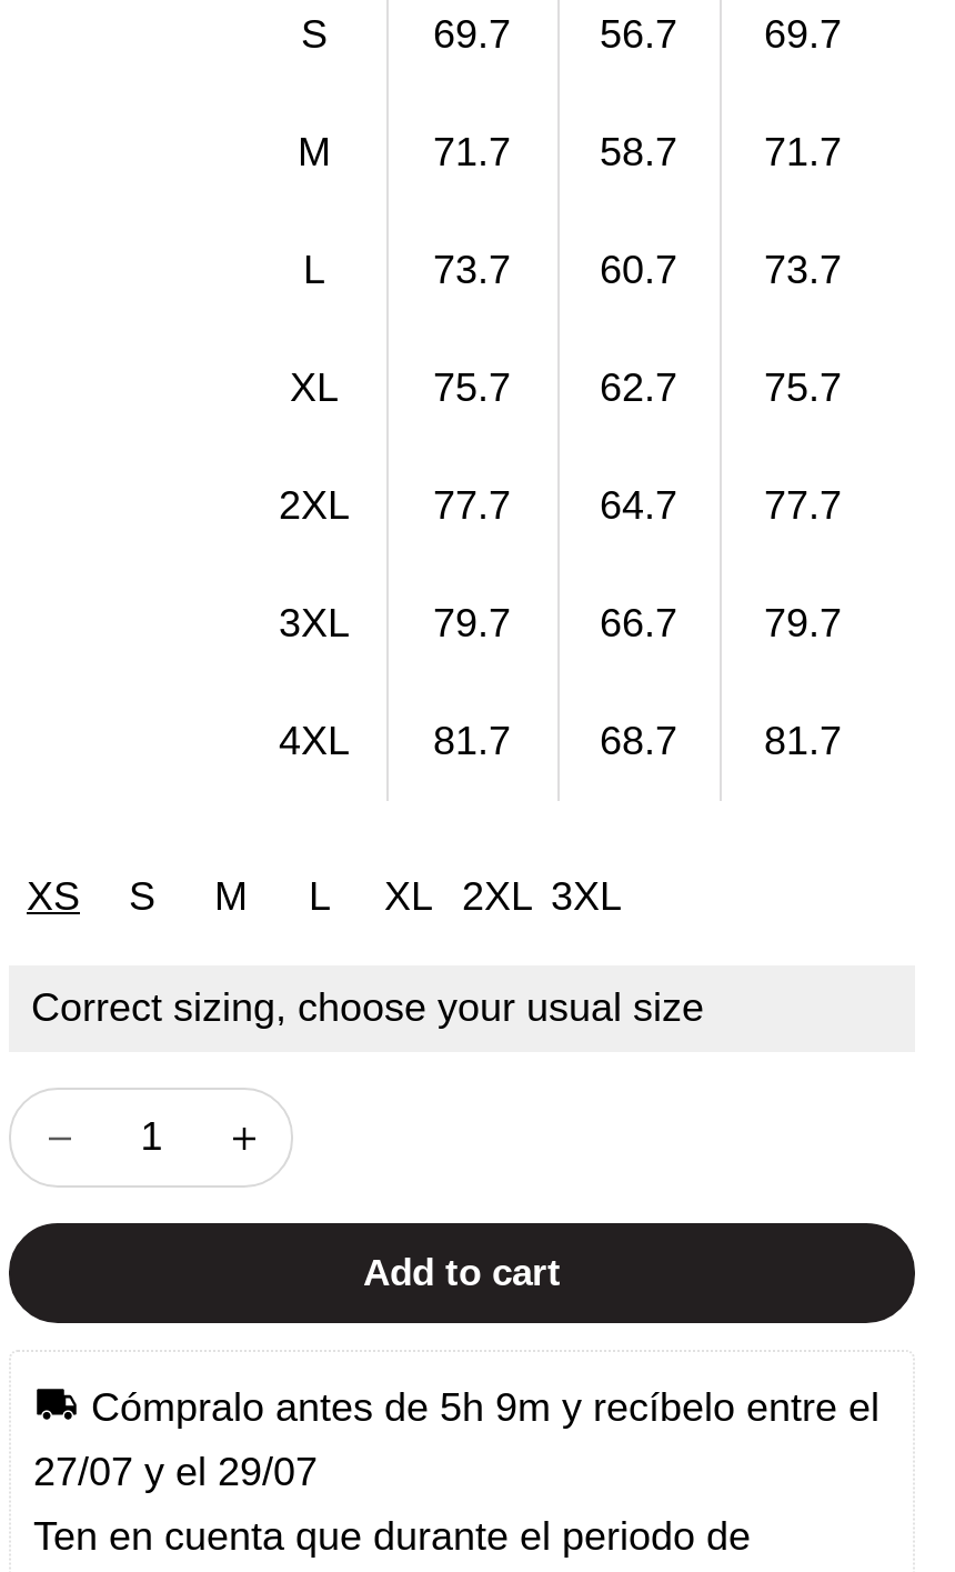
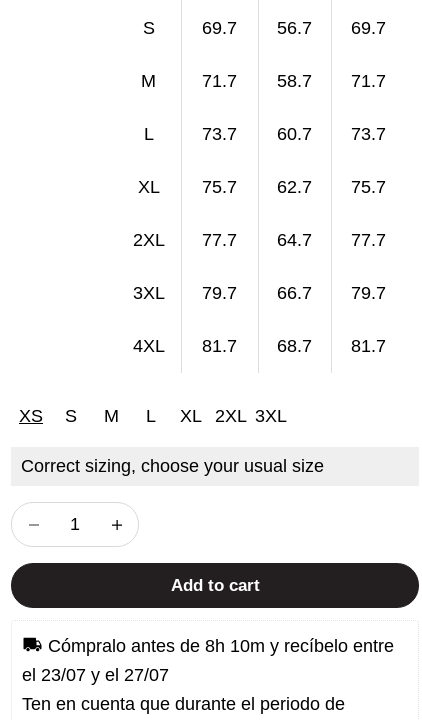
[33,1385,891,1494] Cómpralo antes de 5h 9m y recíbelo entre el | 27/07 y el 29/07 -> [22,636,399,685] Cómpralo antes de 8h 10m y recíbelo entre | el 23/07 y el 27/07

